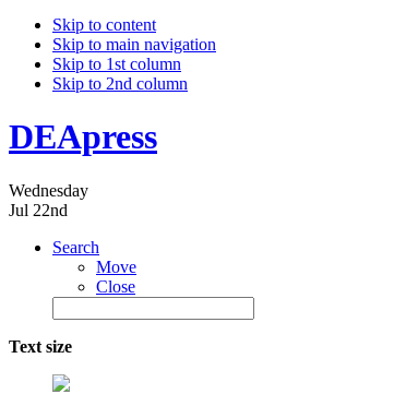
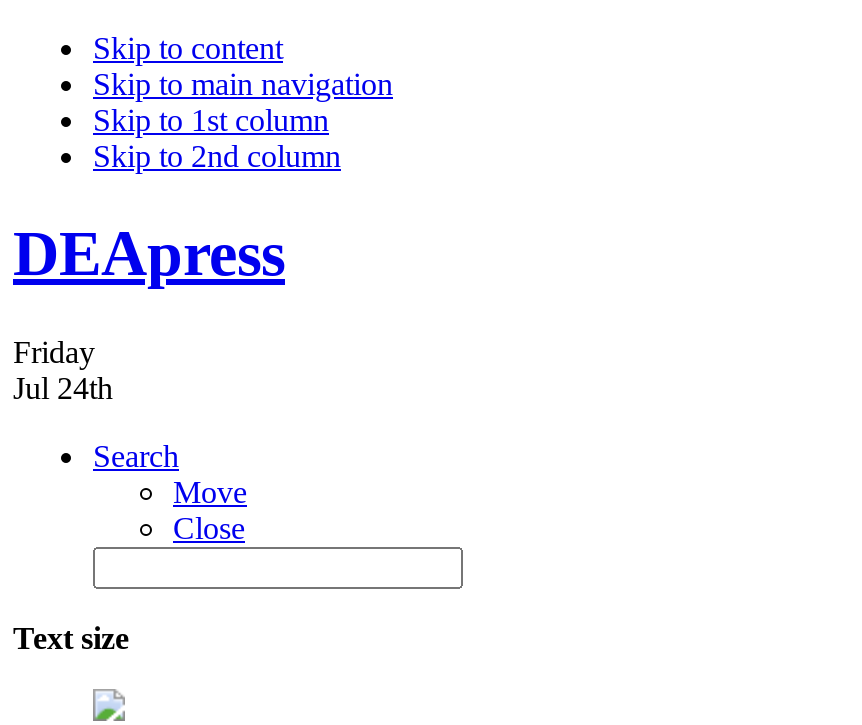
[9,181,88,219] Wednesday | Jul 22nd -> [13,335,113,405] Friday | Jul 24th

